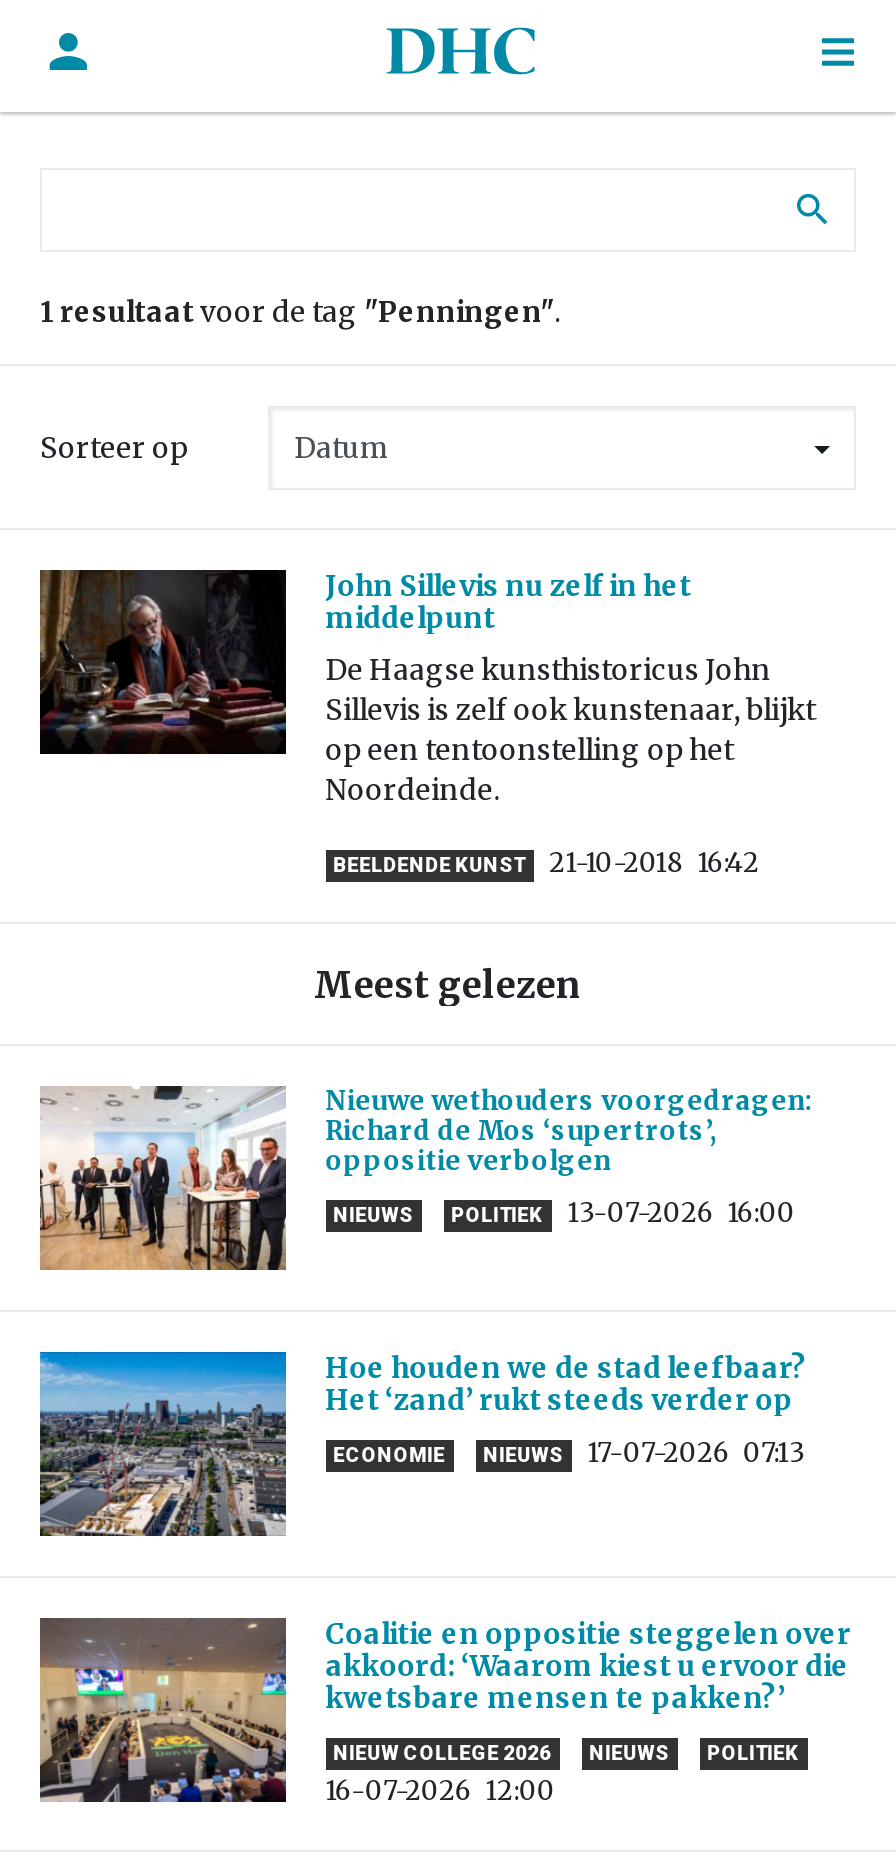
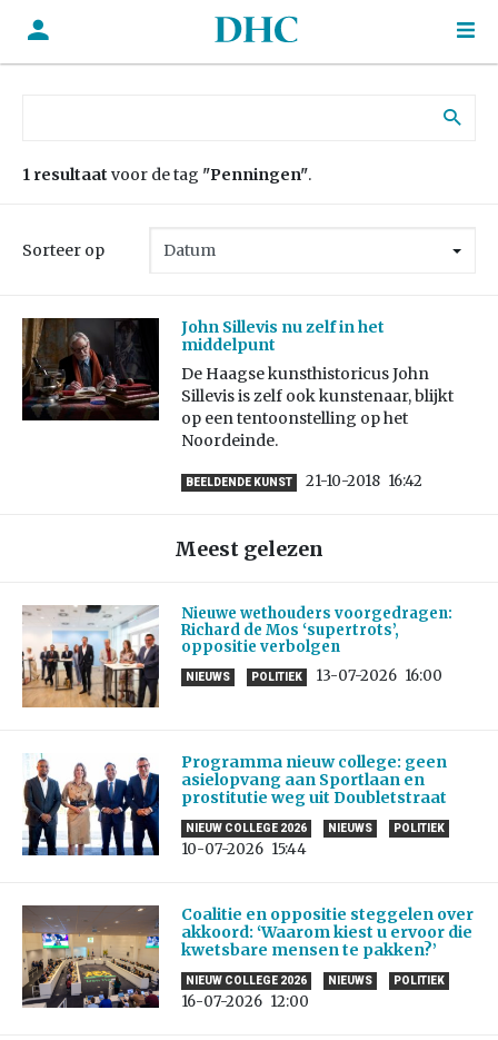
[38,1350,807,1538] [image] | Hoe houden we de stad leefbaar? | Het ‘zand’ rukt steeds verder op -> [22,752,447,860] [image] | Programma nieuw college: geen | asielopvang aan Sportlaan en | prostitutie weg uit Doubletstraat
[333,1445,445,1467] ECONOMIE -> [185,822,306,835] NIEUW COLLEGE 2026
[587,1437,805,1471] 17-07-2026 07:13 -> [181,822,444,859] POLITIEK | 10-07-2026 15:44

